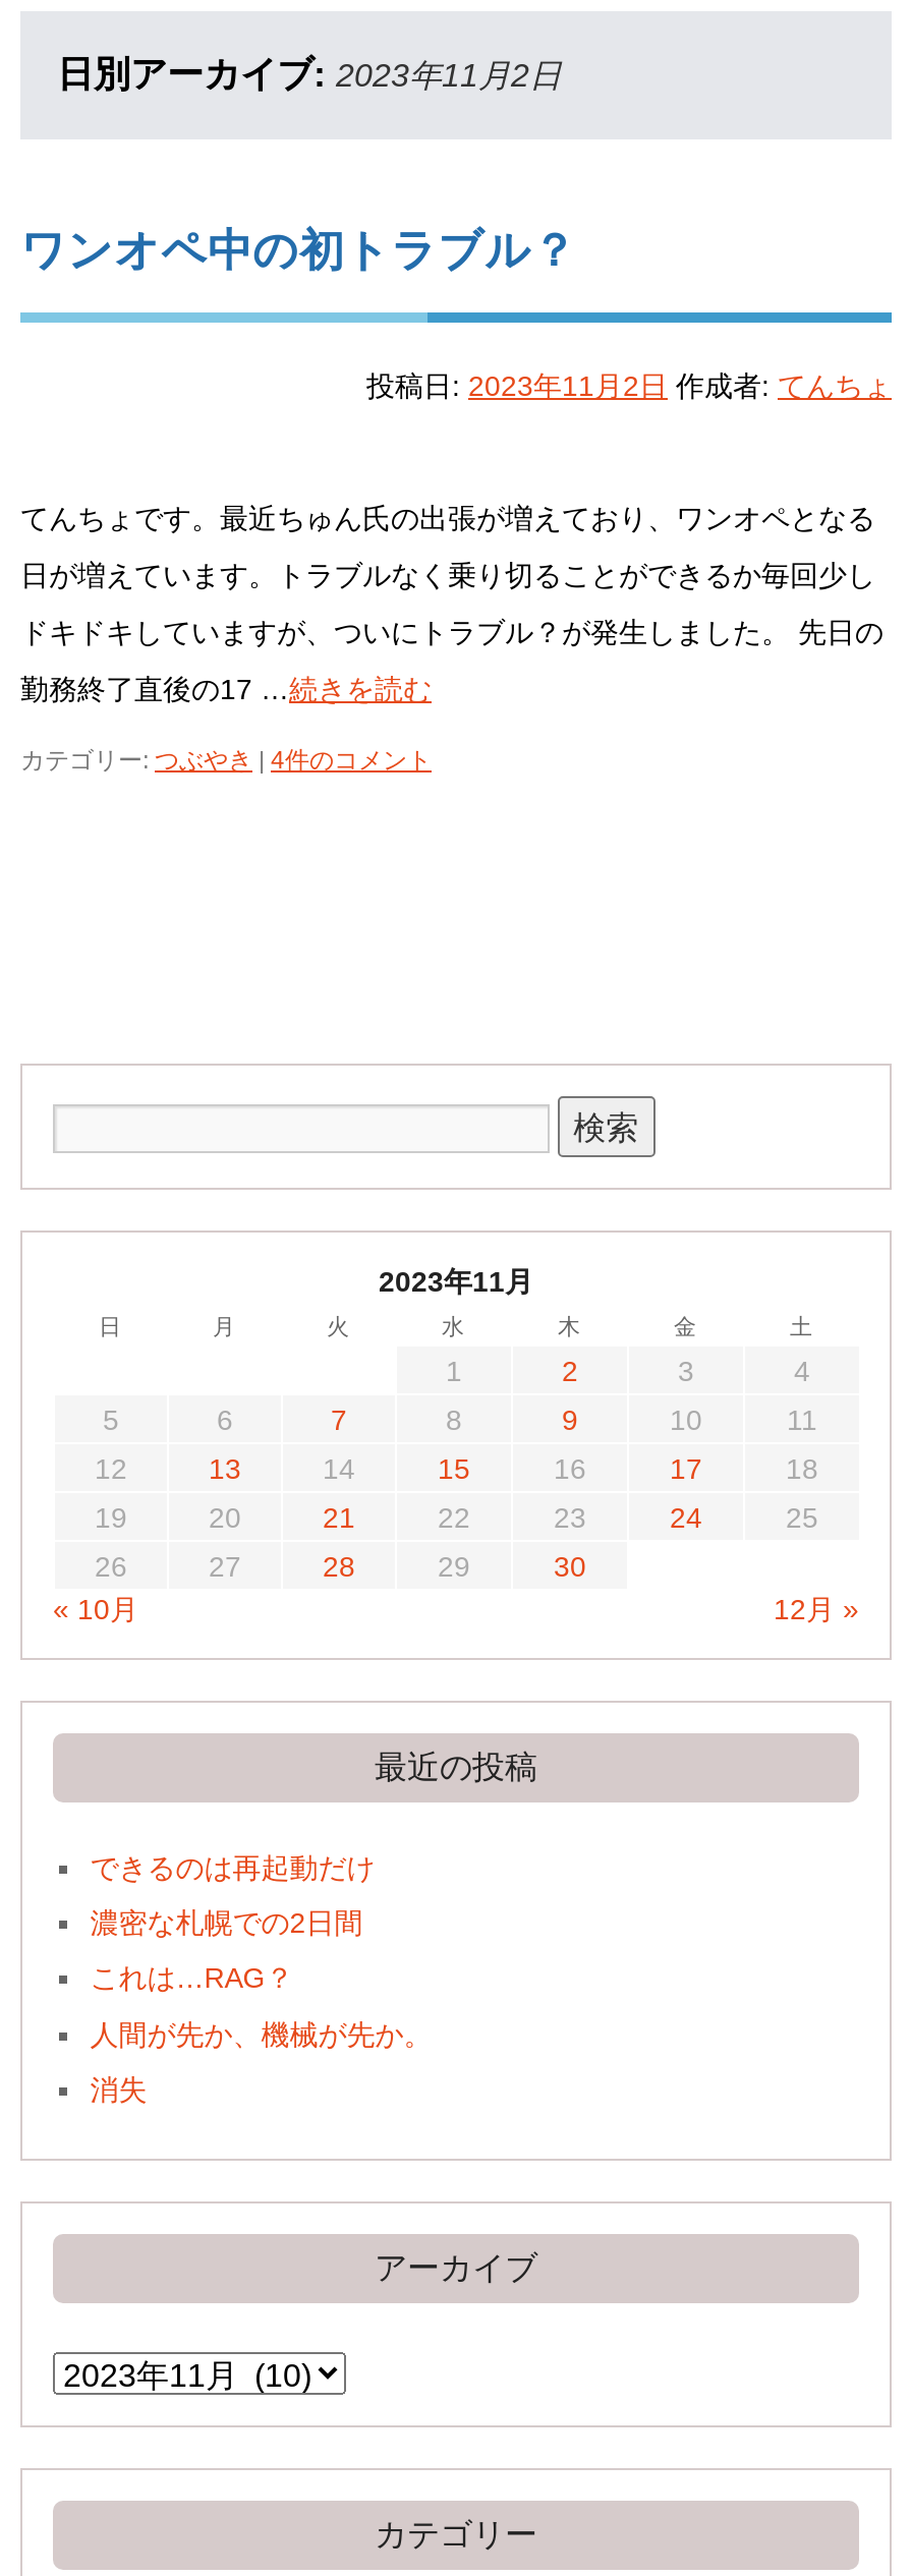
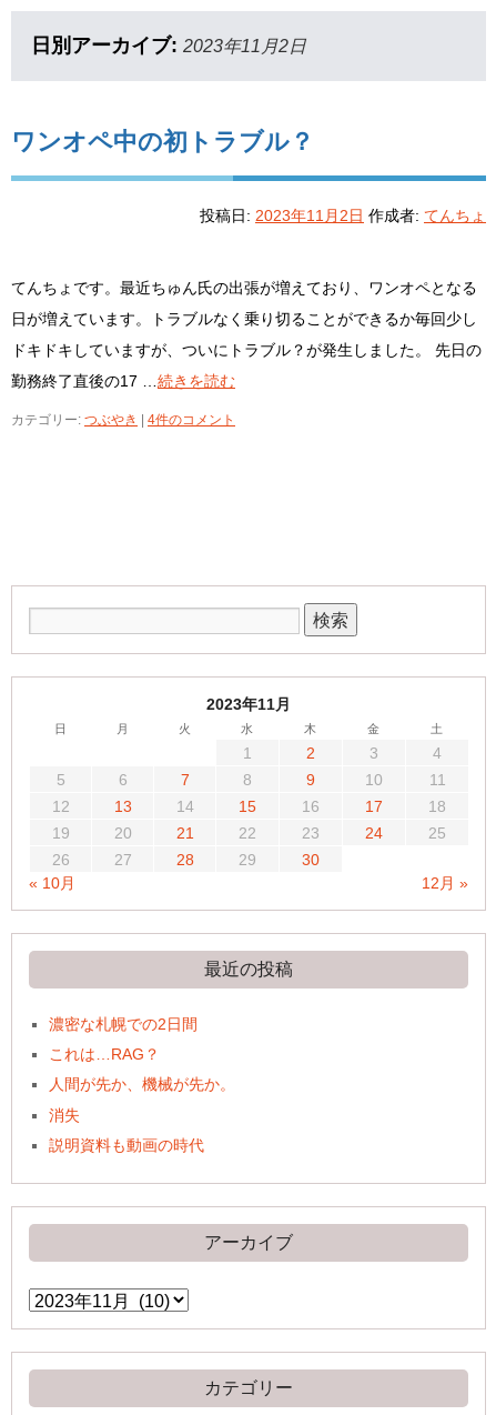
[90,1851,375,1884] できるのは再起動だけ -> none
moved [90,1907,432,2105] -> [49,1015,235,1124]: 濃密な札幌での2日間 | これは…RAG？ | 人間が先か、機械が先か。 | 消失
none -> [49,1136,204,1154] 説明資料も動画の時代

